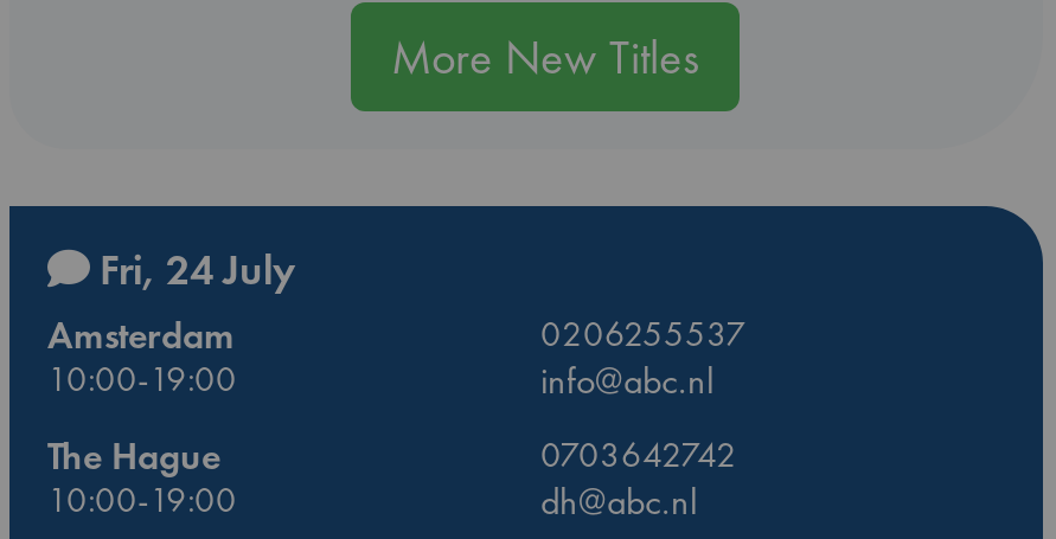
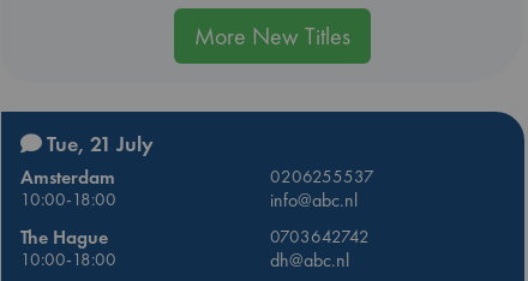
[90,242,296,297] Fri, 24 July -> [42,129,154,157] Tue, 21 July
[47,356,237,403] 10:00-19:00 -> [20,187,116,211] 10:00-18:00
[47,476,237,524] 10:00-19:00 -> [20,248,116,272] 10:00-18:00

